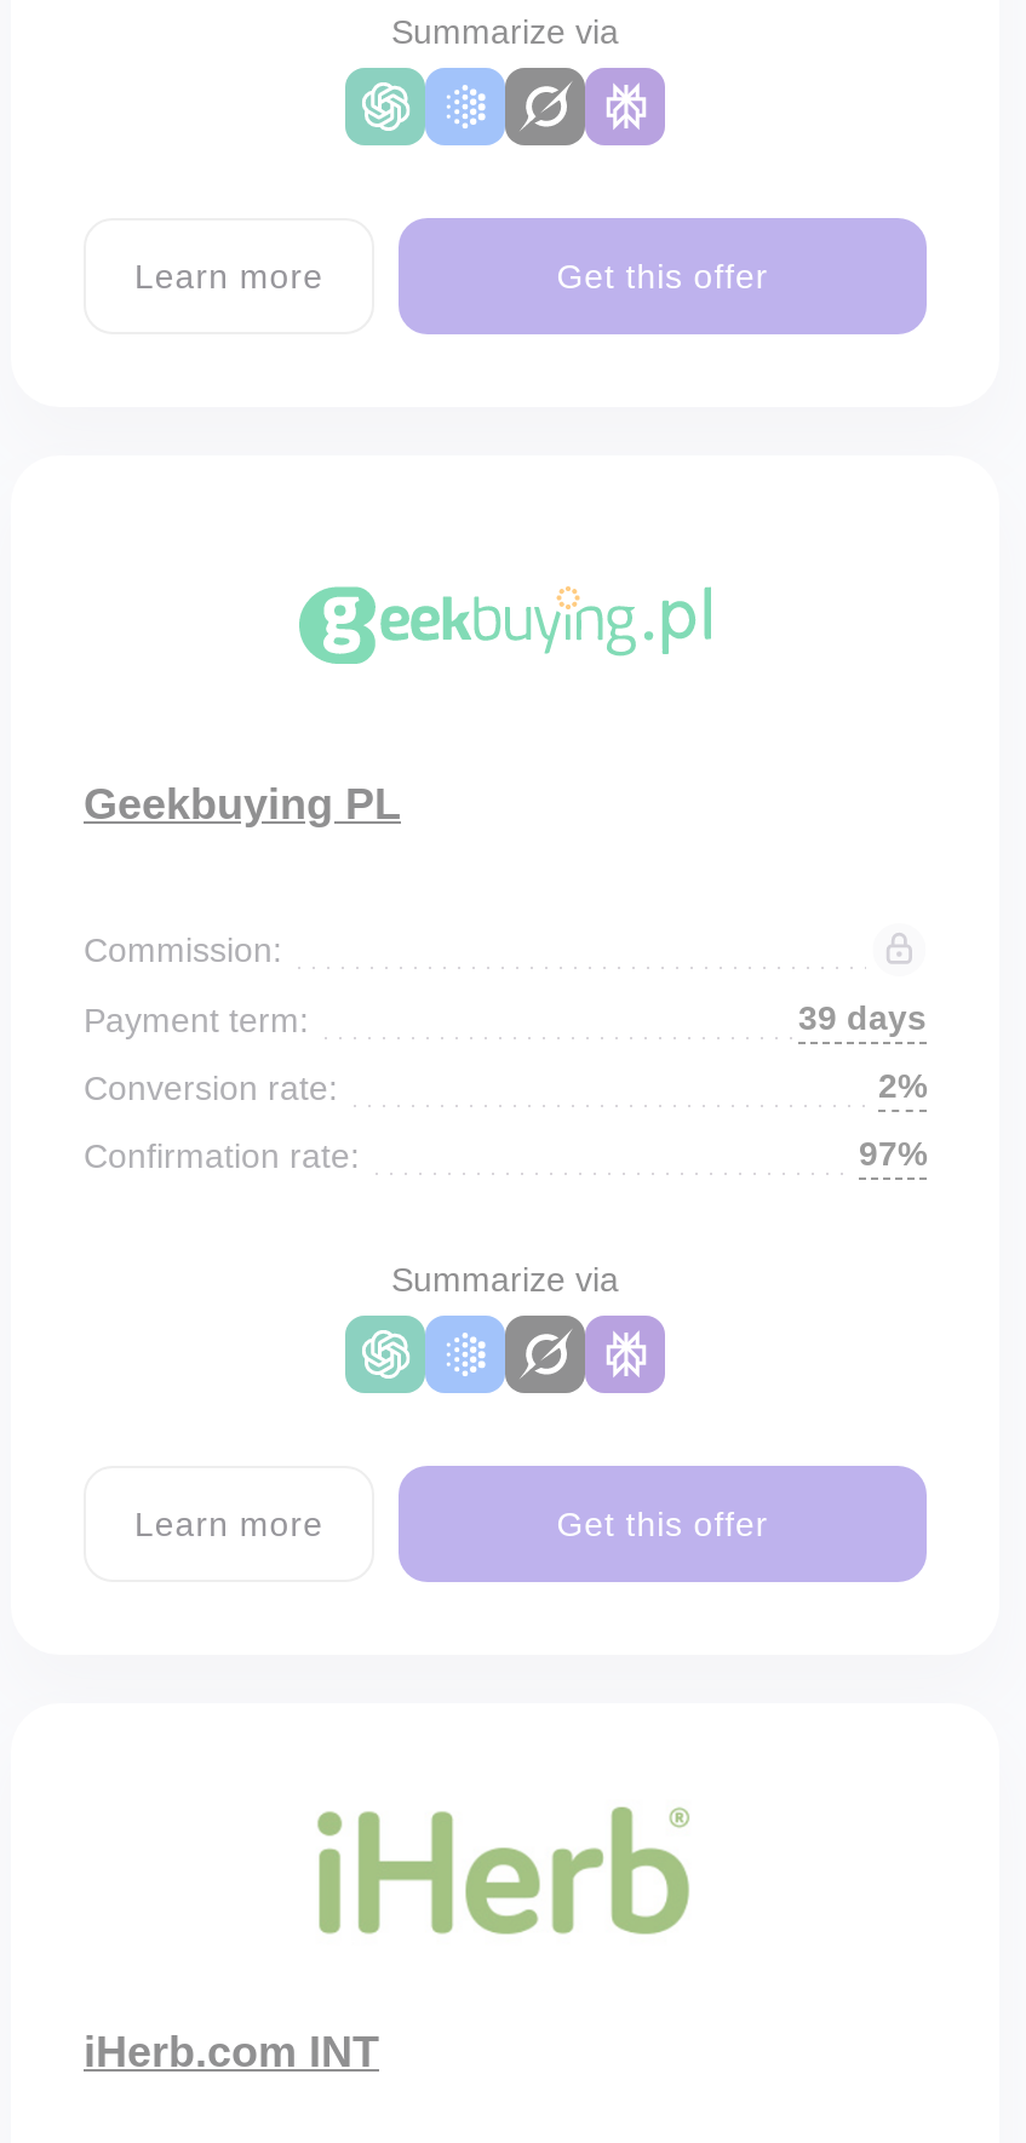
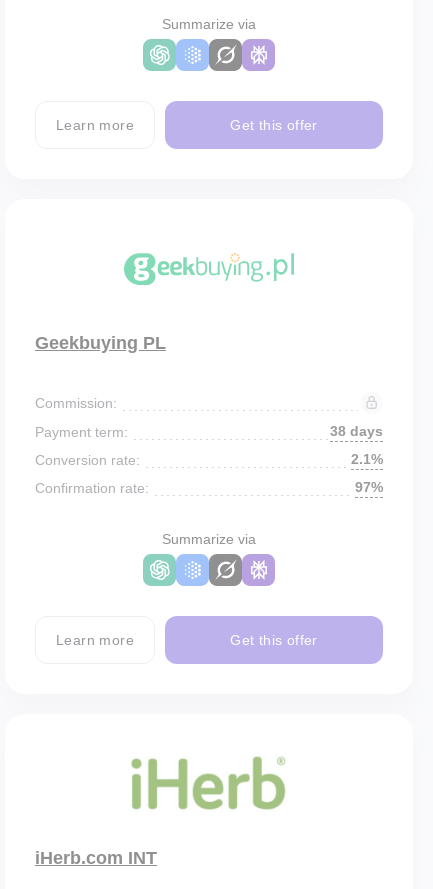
[798,998,927,1037] 39 days -> [330,423,383,439] 38 days
[878,1066,927,1105] 2% -> [351,451,383,467] 2.1%

